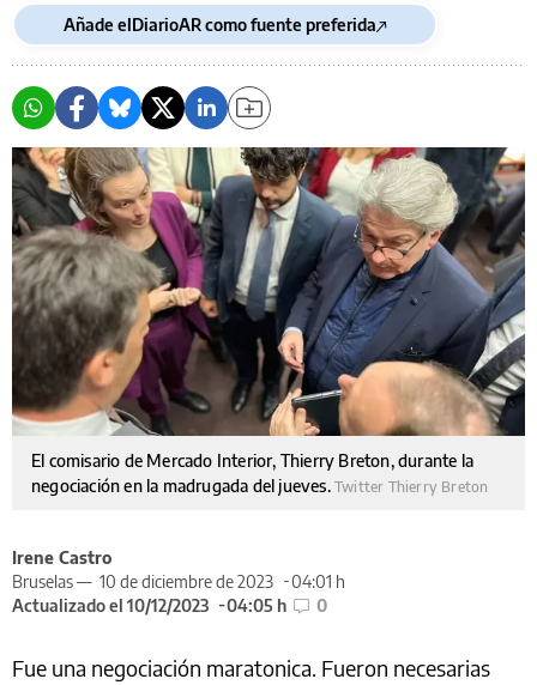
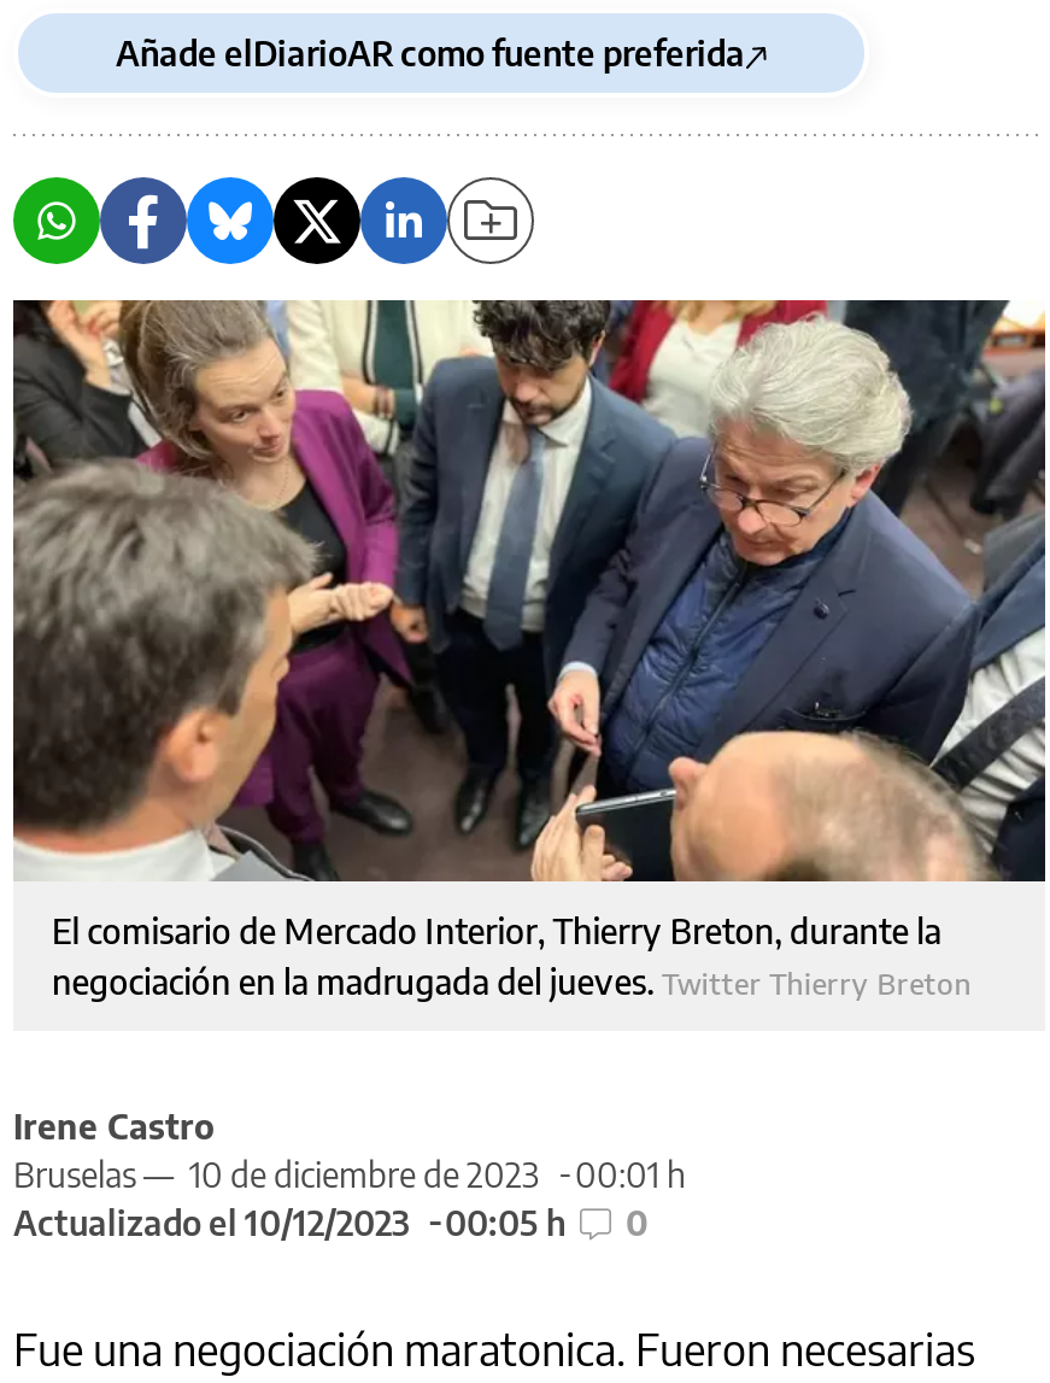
[12,571,345,592] Bruselas — 10 de diciembre de 2023 04:01 h -> [13,1154,686,1195] Bruselas — 10 de diciembre de 2023 00:01 h
[12,595,327,616] Actualizado el 10/12/2023 04:05 h 0 -> [13,1203,647,1244] Actualizado el 10/12/2023 00:05 h 0

